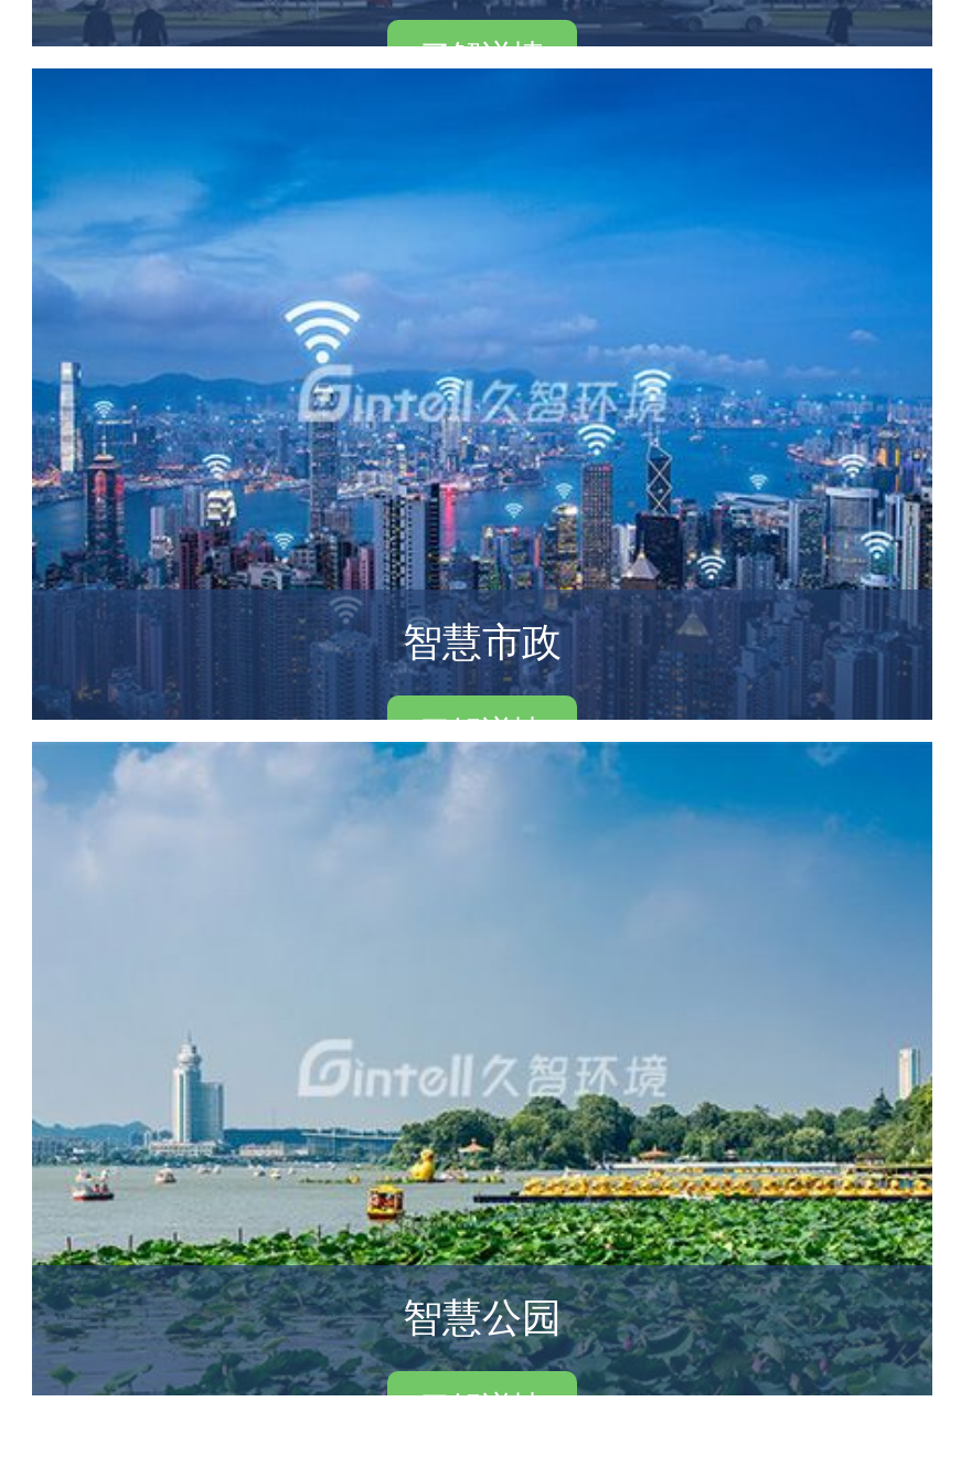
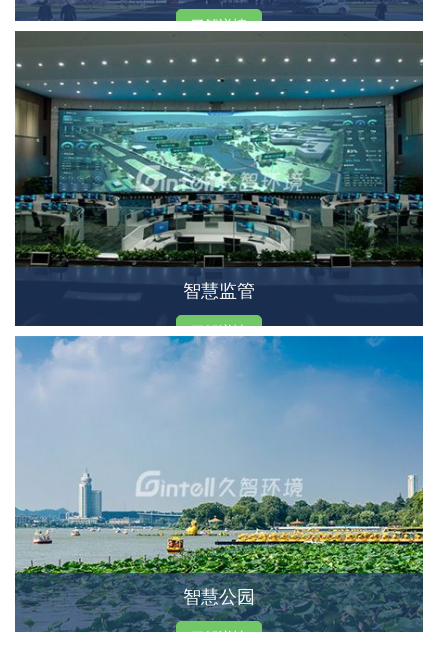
[30,68,935,718] [image] | 智慧市政 -> [14,31,424,324] [image] | 智慧监管

